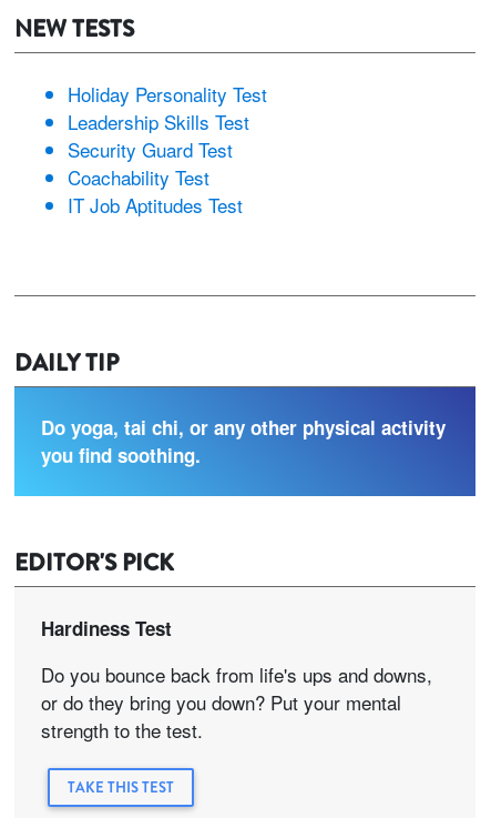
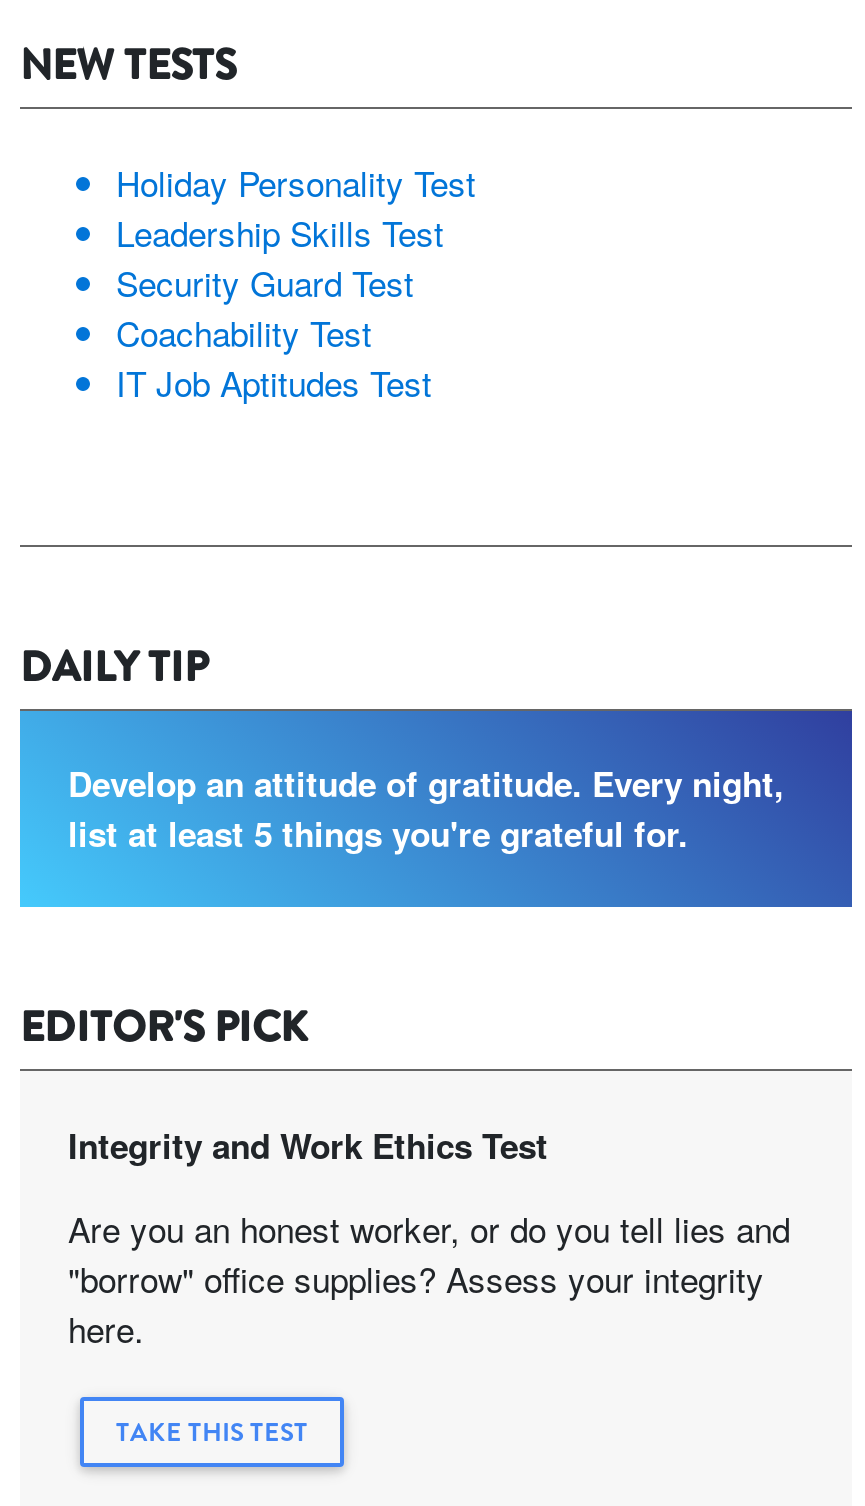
[41,414,446,468] Do yoga, tai chi, or any other physical activity | you find soothing. -> [68,759,784,857] Develop an attitude of gratitude. Every night, | list at least 5 things you're grateful for.
[41,615,172,641] Hardiness Test -> [68,1121,548,1169] Integrity and Work Ethics Test
[41,660,432,744] Do you bounce back from life's ups and downs, | or do they bring you down? Put your mental | strength to the test. -> [68,1203,790,1353] Are you an honest worker, or do you tell lies and | "borrow" office supplies? Assess your integrity | here.

